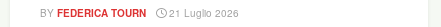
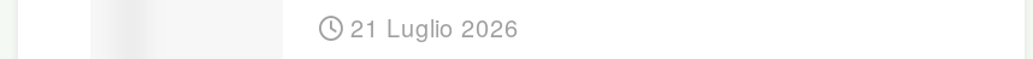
[40,6,146,20] BY FEDERICA TOURN -> none

